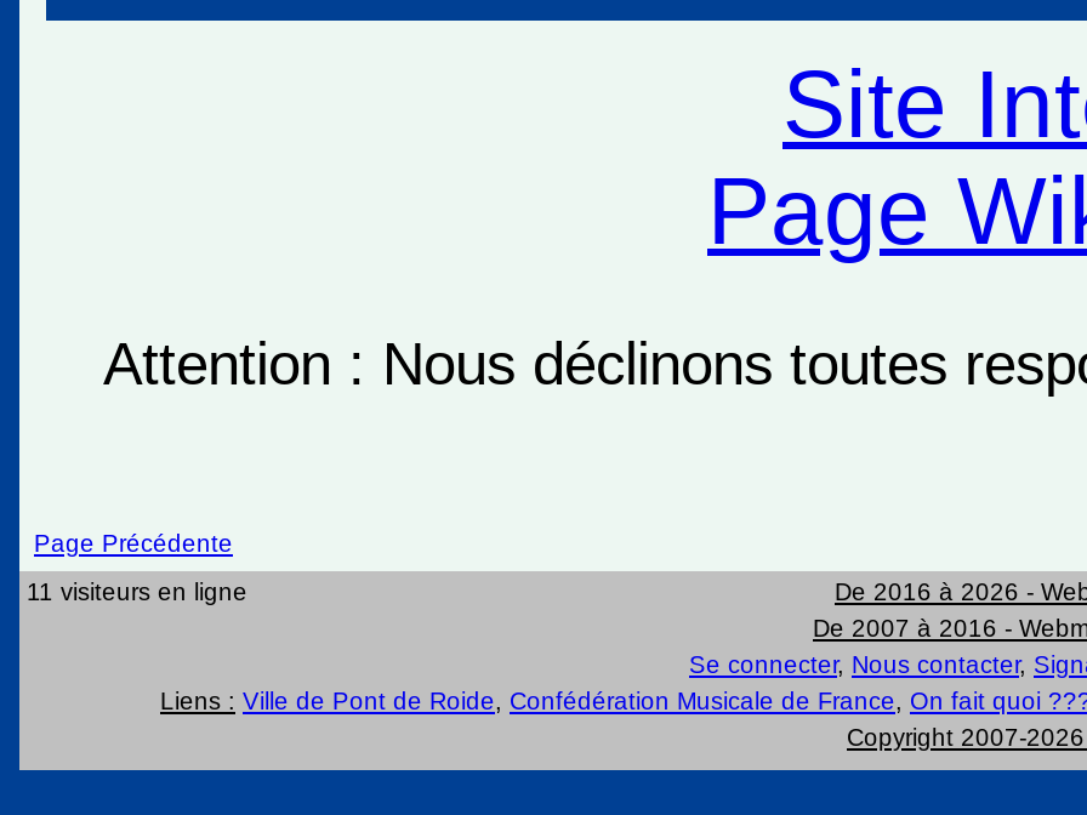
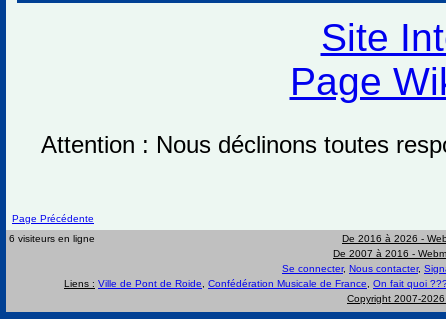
[27,577,247,604] 11 visiteurs en ligne -> [9,232,95,243] 6 visiteurs en ligne

